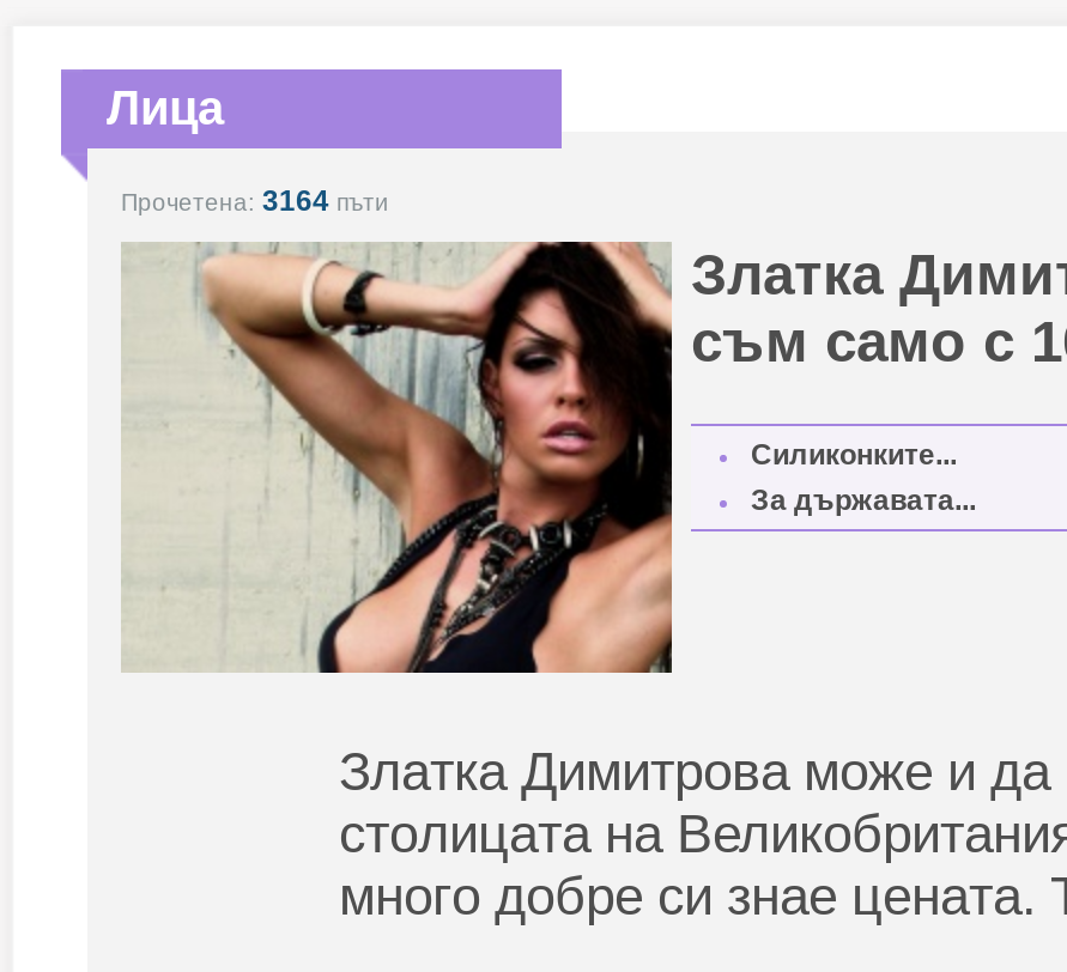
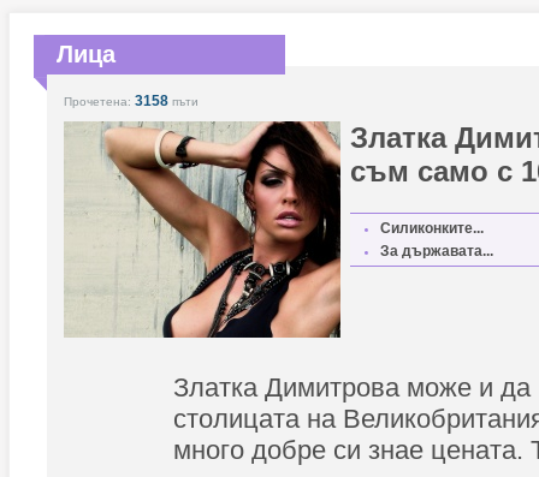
[121,184,389,218] Прочетена: 3164 пъти -> [64,93,199,109] Прочетена: 3158 пъти

